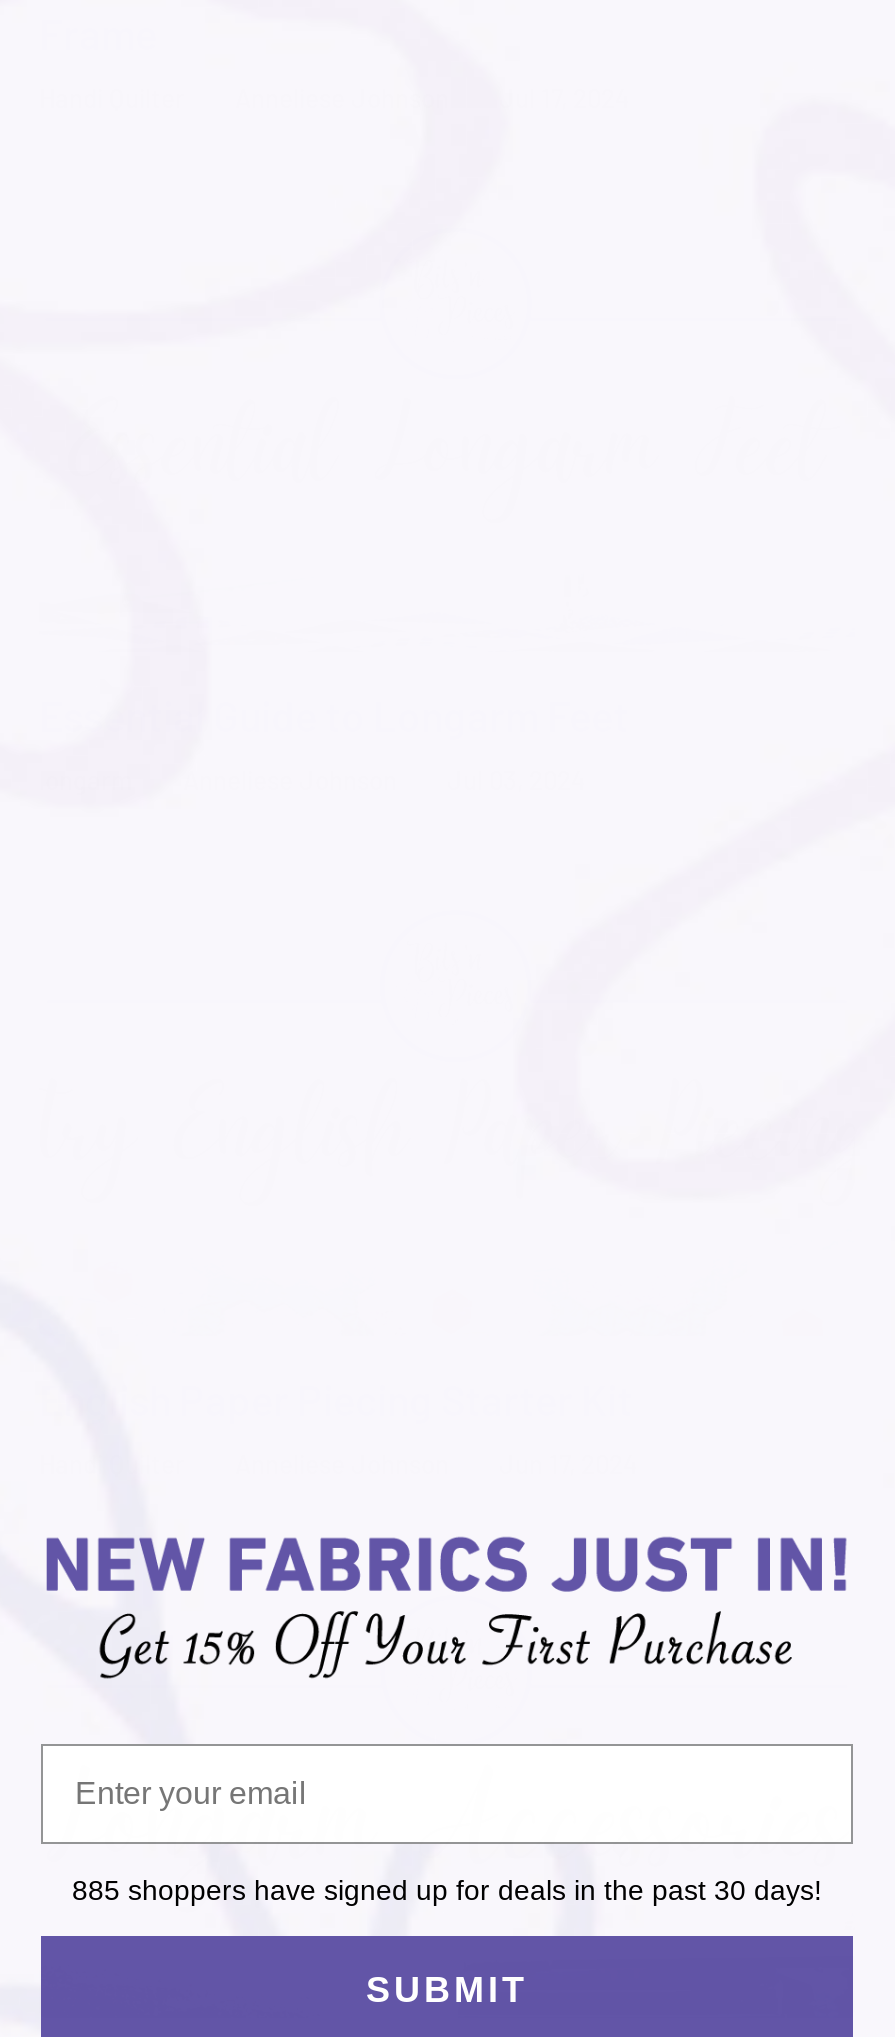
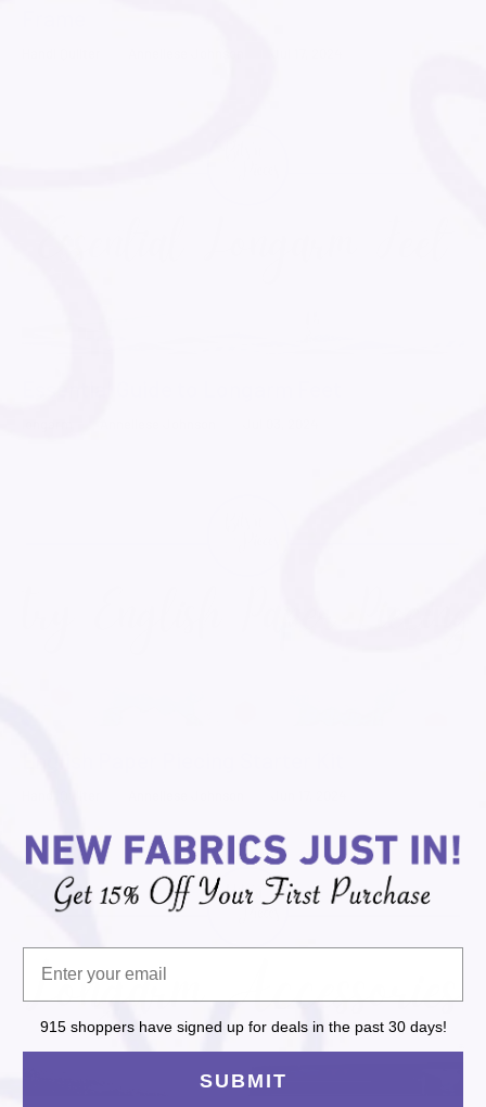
[72,1875,822,1907] 885 shoppers have signed up for deals in the past 30 days! -> [40,1018,446,1036] 915 shoppers have signed up for deals in the past 30 days!

